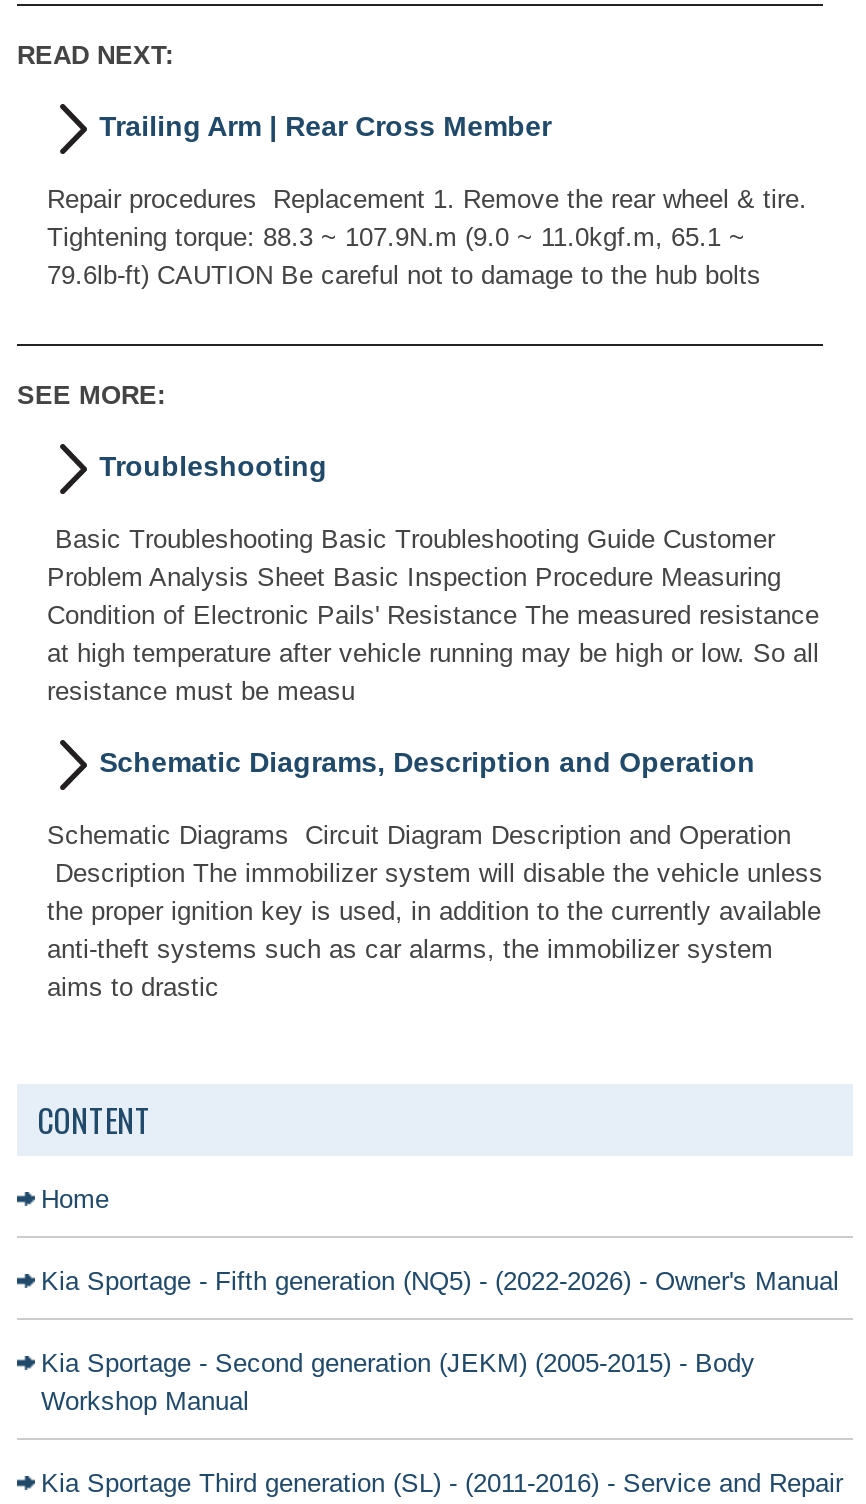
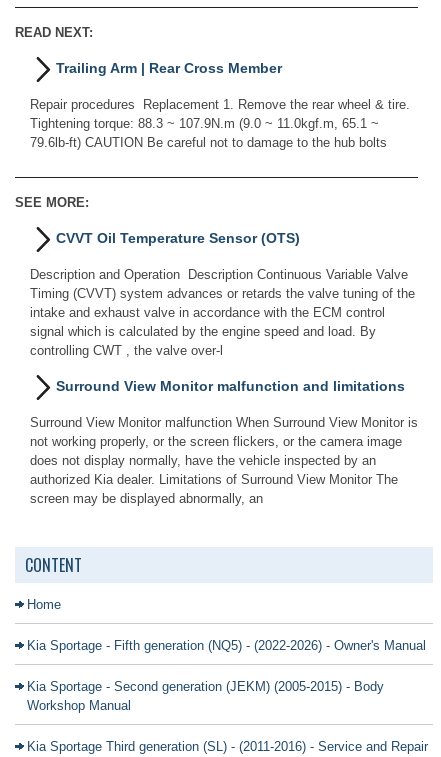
[99,450,327,482] Troubleshooting -> [56,230,300,246] CVVT Oil Temperature Sensor (OTS)
[47,524,819,706] Basic Troubleshooting Basic Troubleshooting Guide Customer | Problem Analysis Sheet Basic Inspection Procedure Measuring | Condition of Electronic Pails' Resistance The measured resistance | at high temperature after vehicle running may be high or low. So all | resistance must be measu -> [30,267,415,358] Description and Operation Description Continuous Variable Valve | Timing (CVVT) system advances or retards the valve tuning of the | intake and exhaust valve in accordance with the ECM control | signal which is calculated by the engine speed and load. By | controlling CWT , the valve over-l
[99,746,755,778] Schematic Diagrams, Description and Operation -> [56,378,405,394] Surround View Monitor malfunction and limitations
[47,820,823,1002] Schematic Diagrams Circuit Diagram Description and Operation | Description The immobilizer system will disable the vehicle unless | the proper ignition key is used, in addition to the currently available | anti-theft systems such as car alarms, the immobilizer system | aims to drastic -> [30,415,418,506] Surround View Monitor malfunction When Surround View Monitor is | not working properly, or the screen flickers, or the camera image | does not display normally, have the vehicle inspected by an | authorized Kia dealer. Limitations of Surround View Monitor The | screen may be displayed abnormally, an

